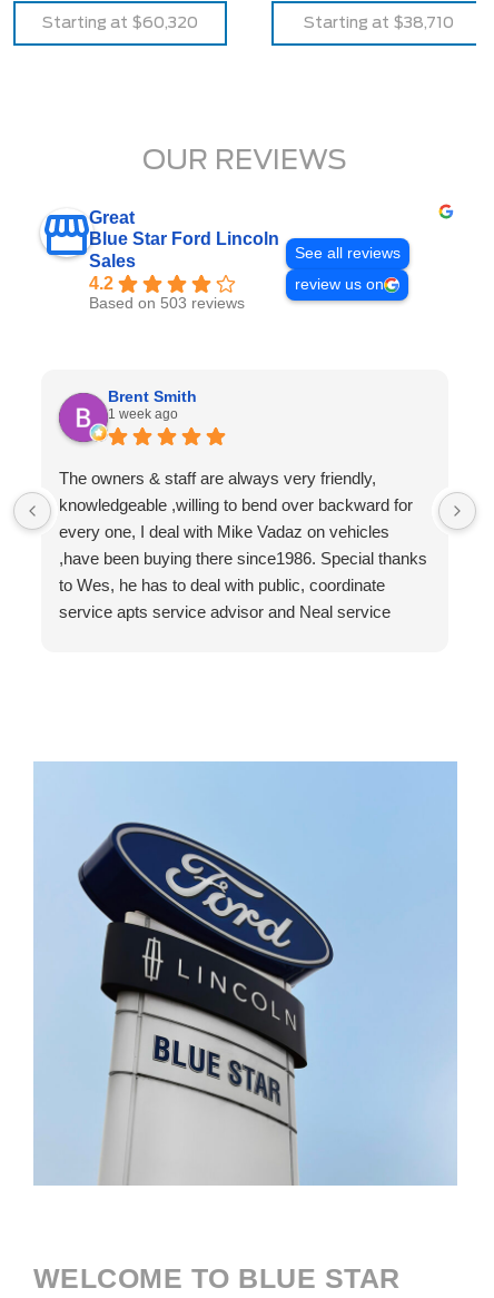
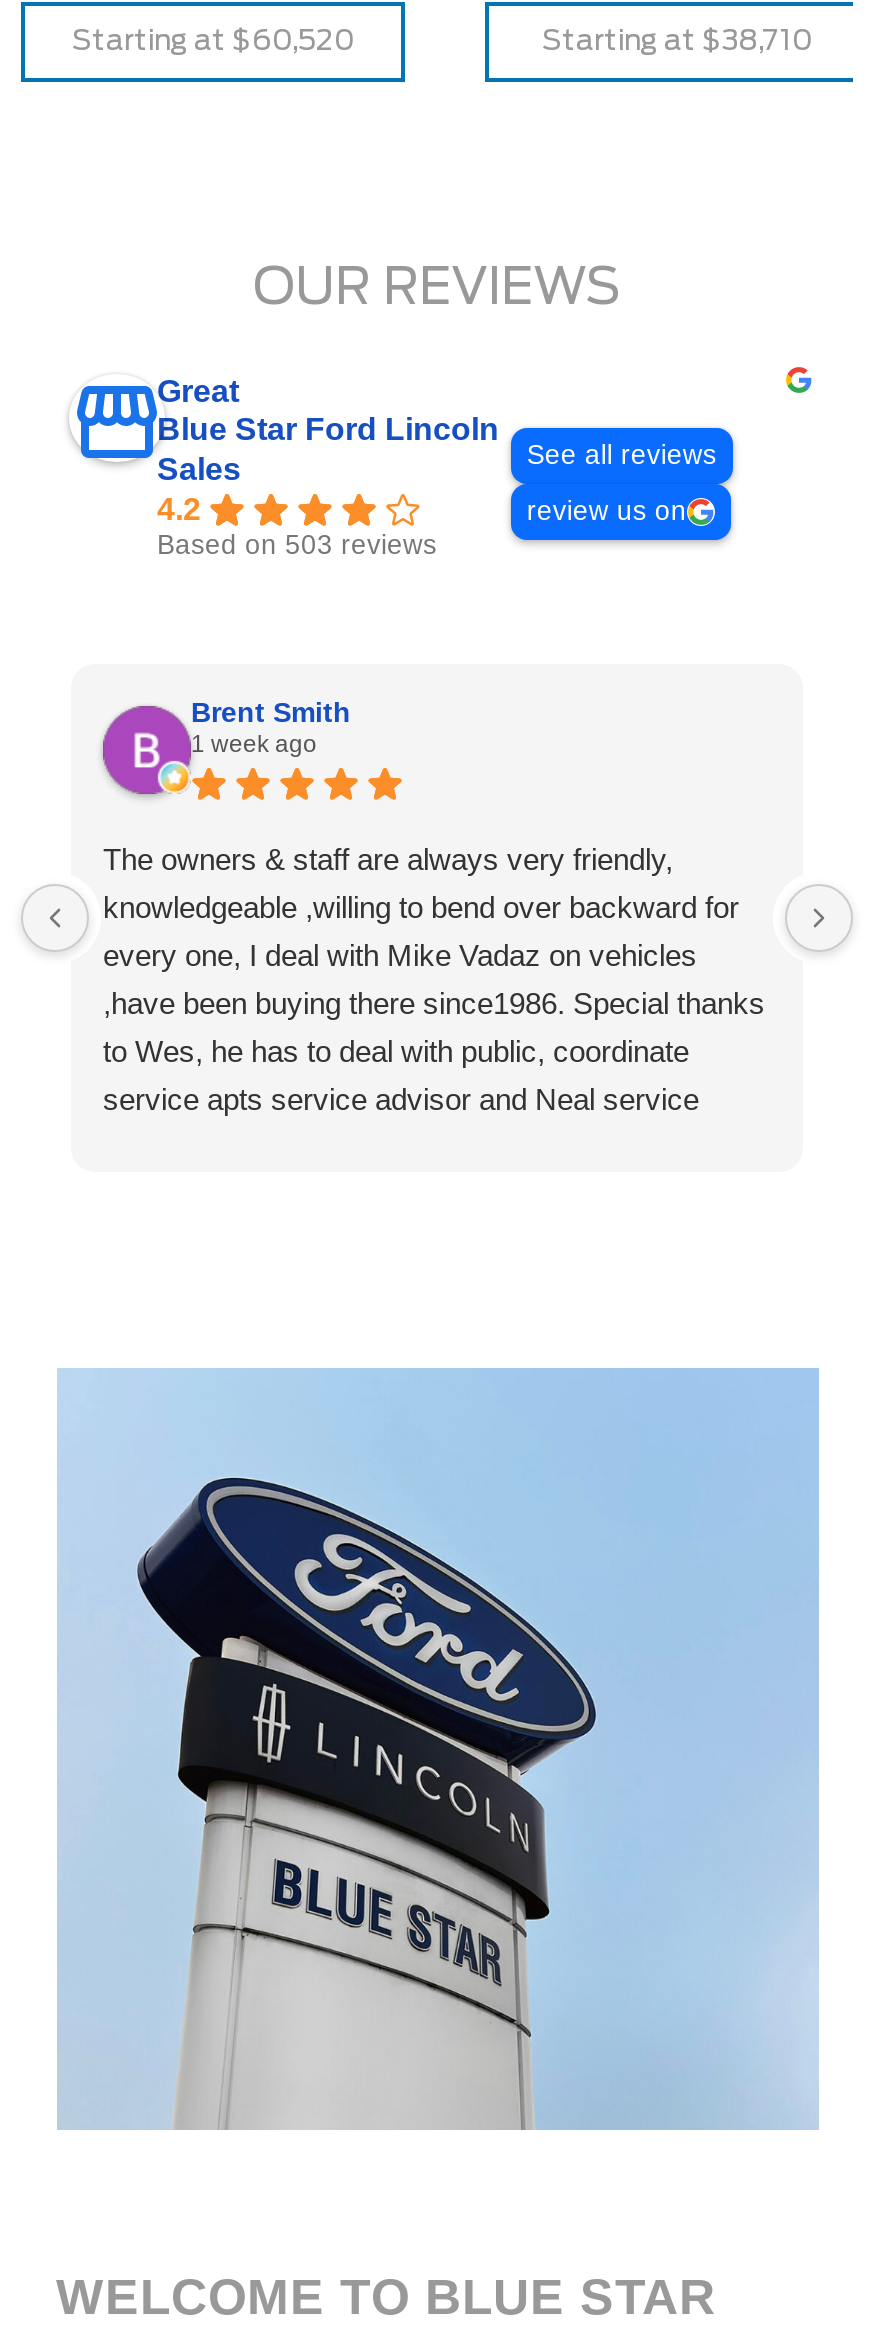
[42,16,198,32] Starting at $60,320 -> [72,29,354,57] Starting at $60,520

